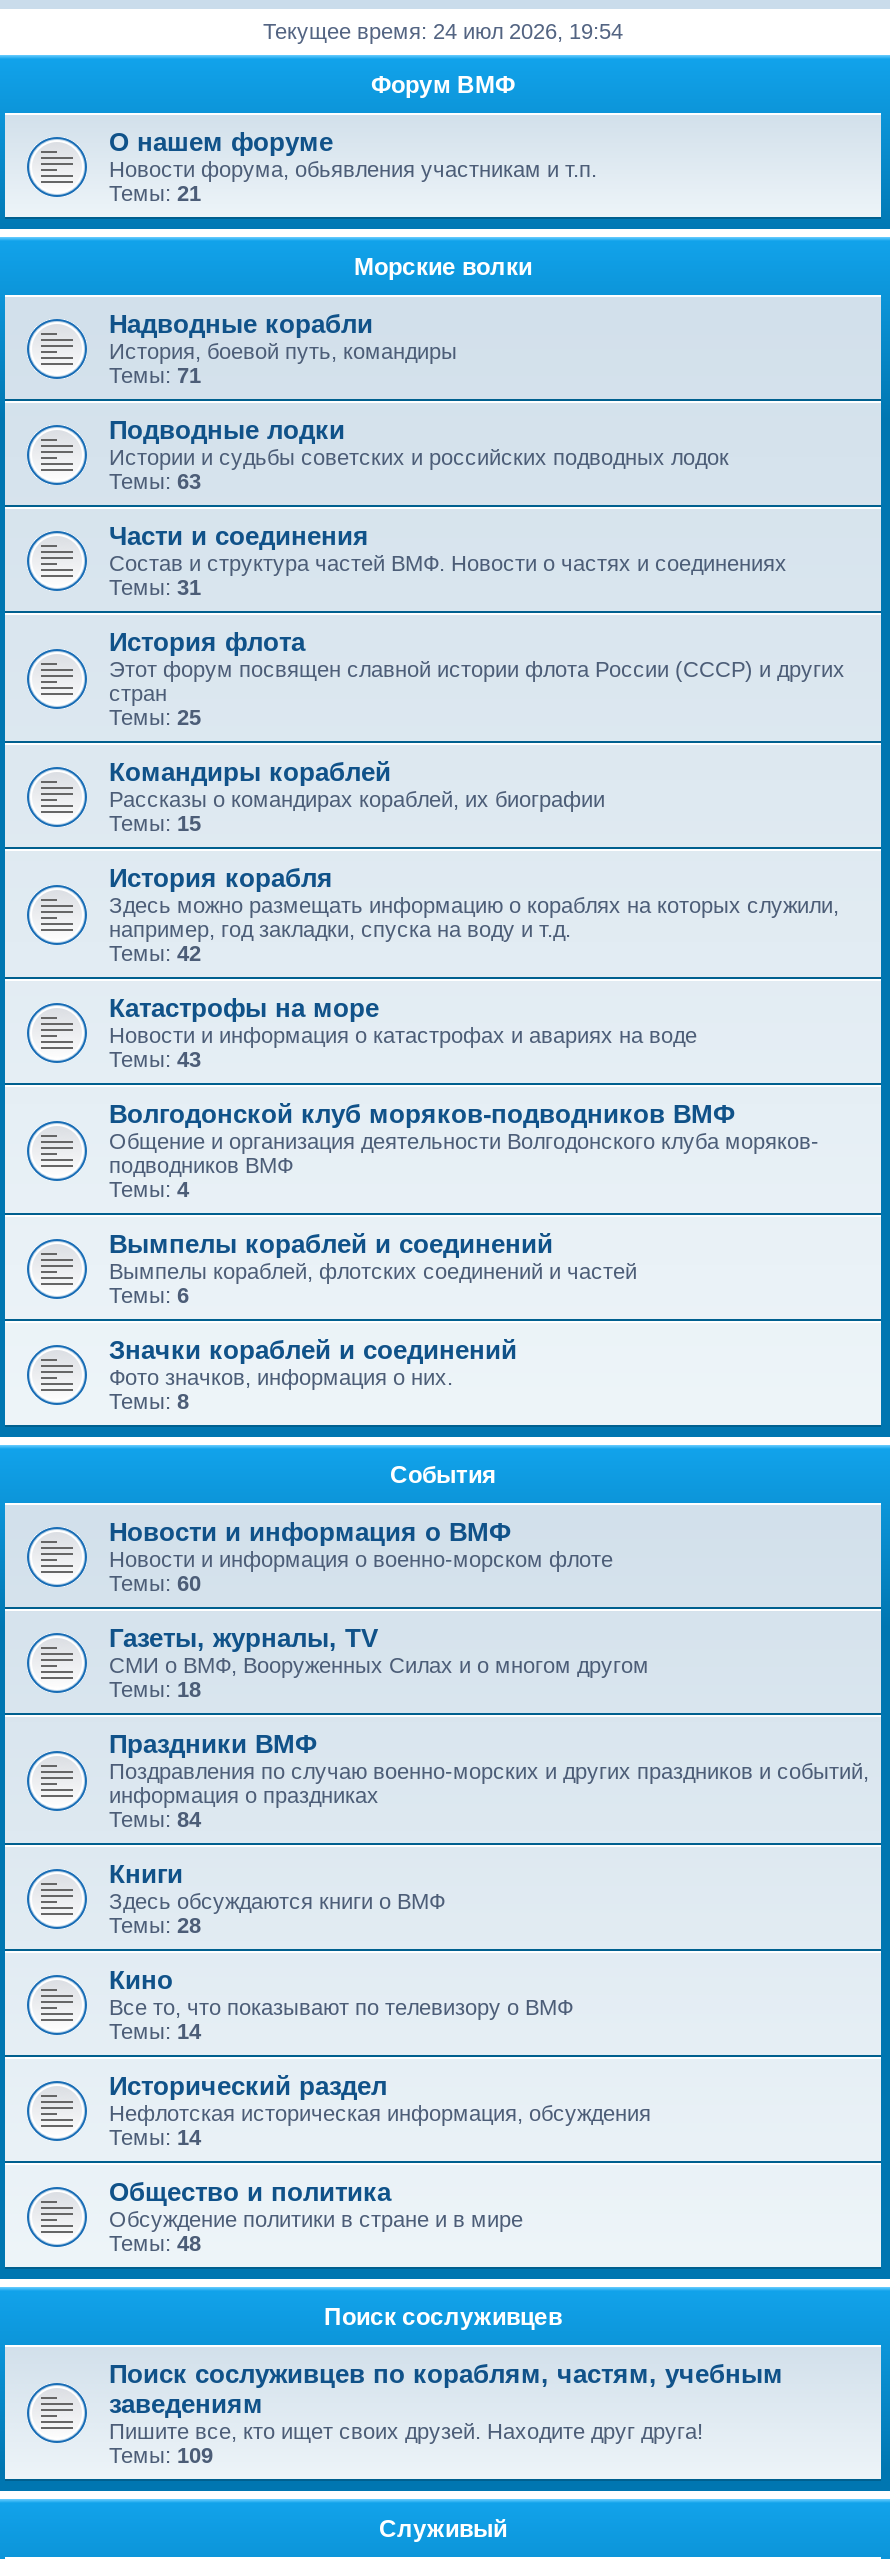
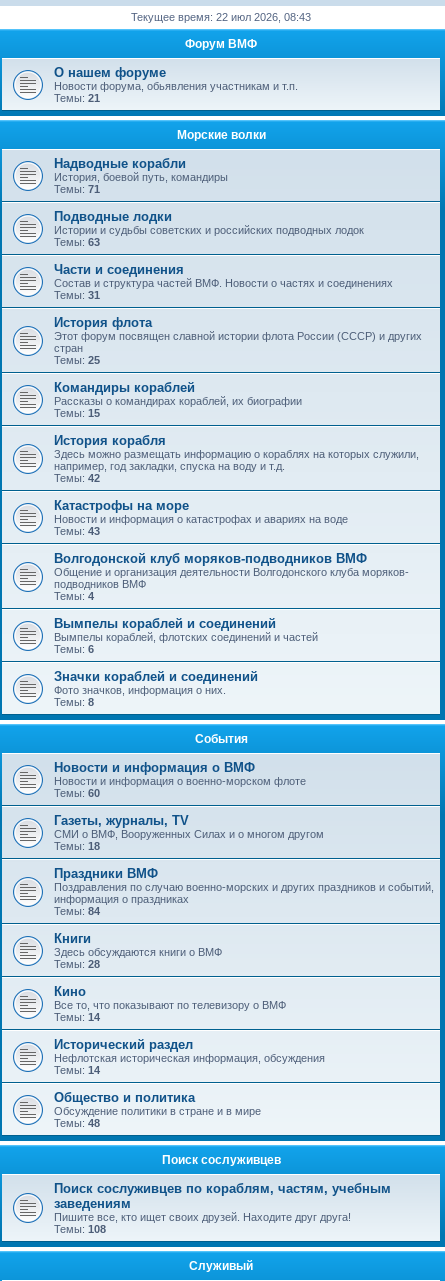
[263,19,623,43] Текущее время: 24 июл 2026, 19:54 -> [131,11,311,23] Текущее время: 22 июл 2026, 08:43
[109,2443,213,2467] Темы: 109 -> [54,1223,106,1235] Темы: 108

